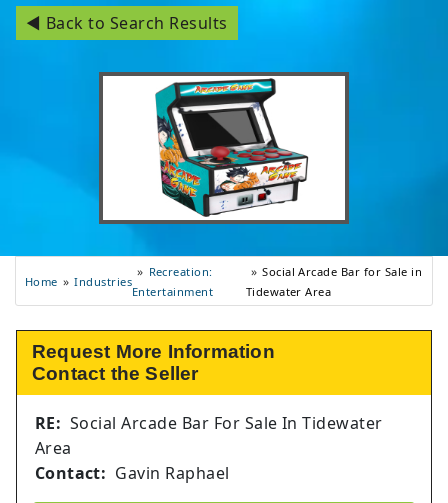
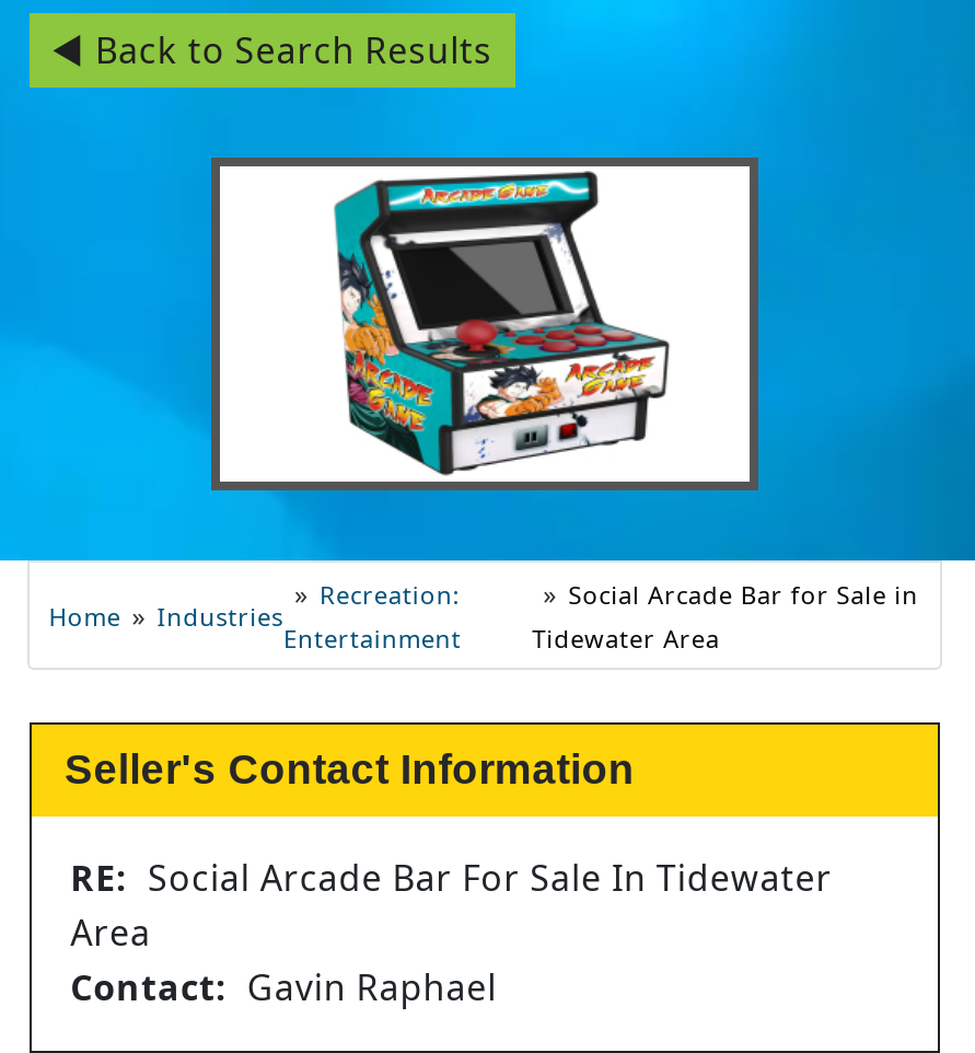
[32,341,275,384] Request More Information | Contact the Seller -> [65,747,635,793] Seller's Contact Information

